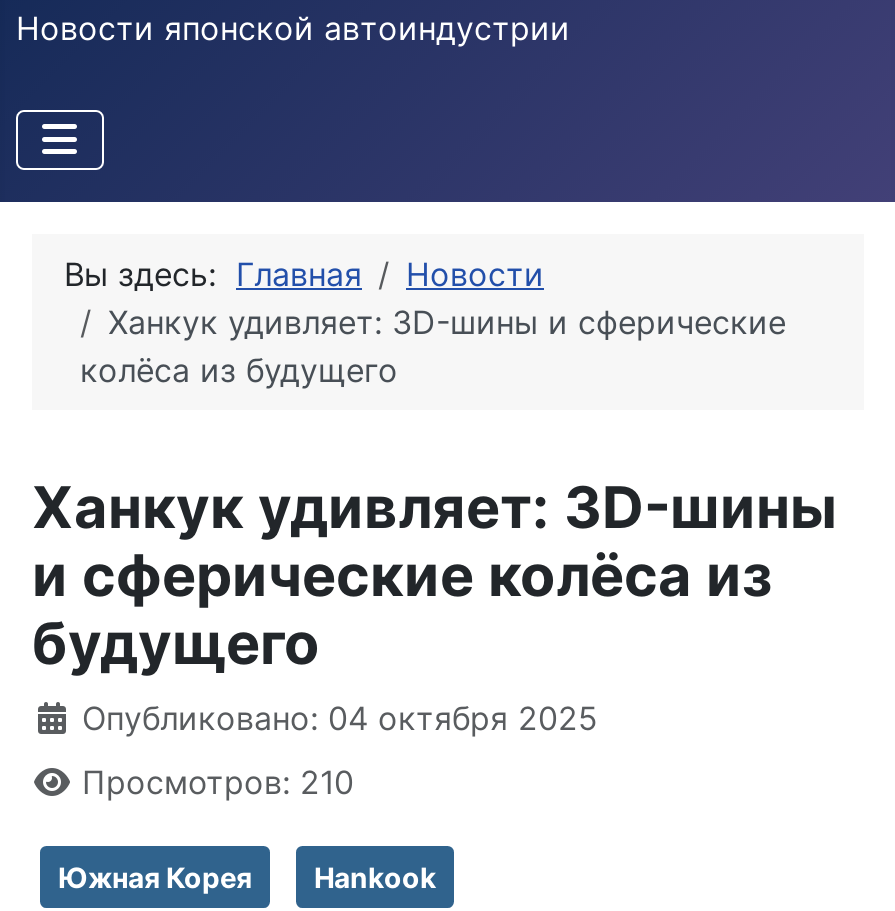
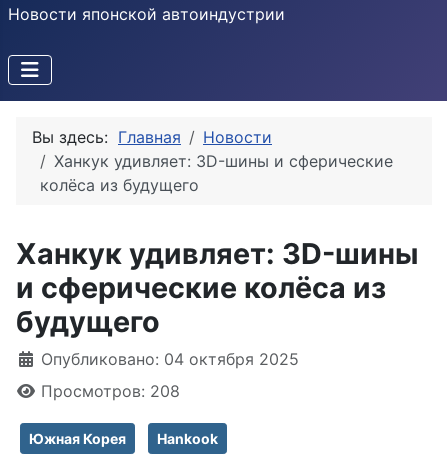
[82,762,354,802] Просмотров: 210 -> [41,381,180,401] Просмотров: 208

